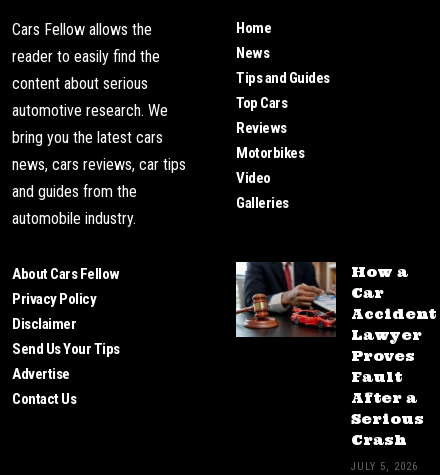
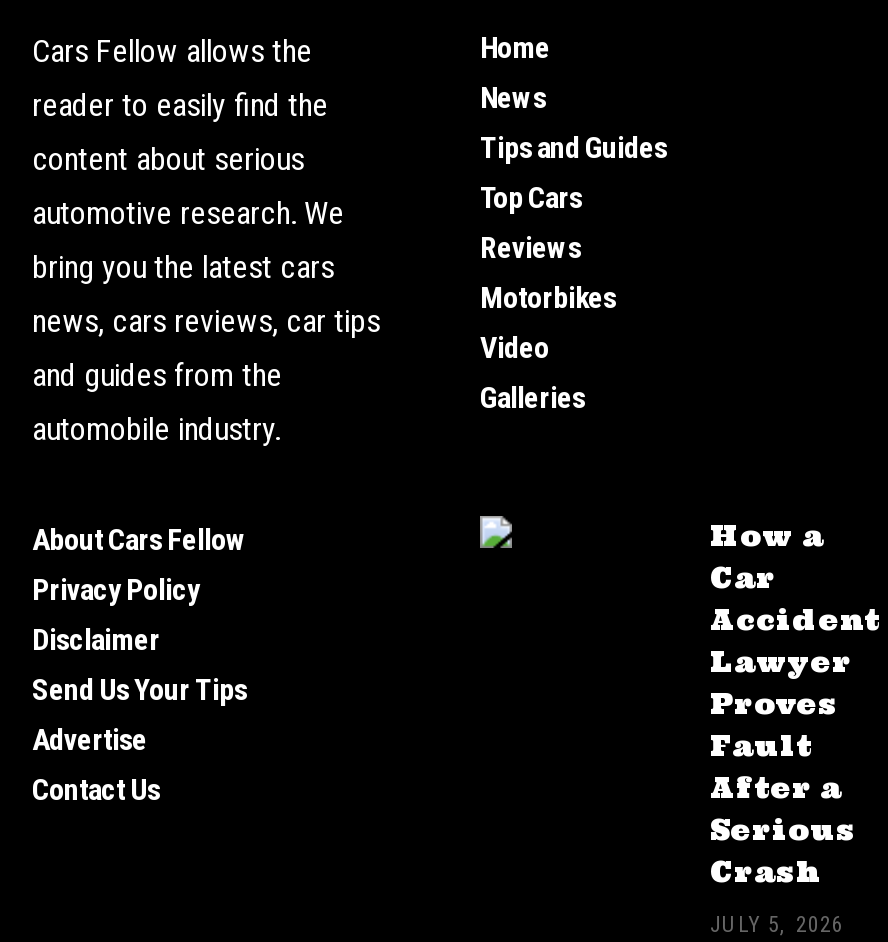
[235,261,337,338] [image] -> none

